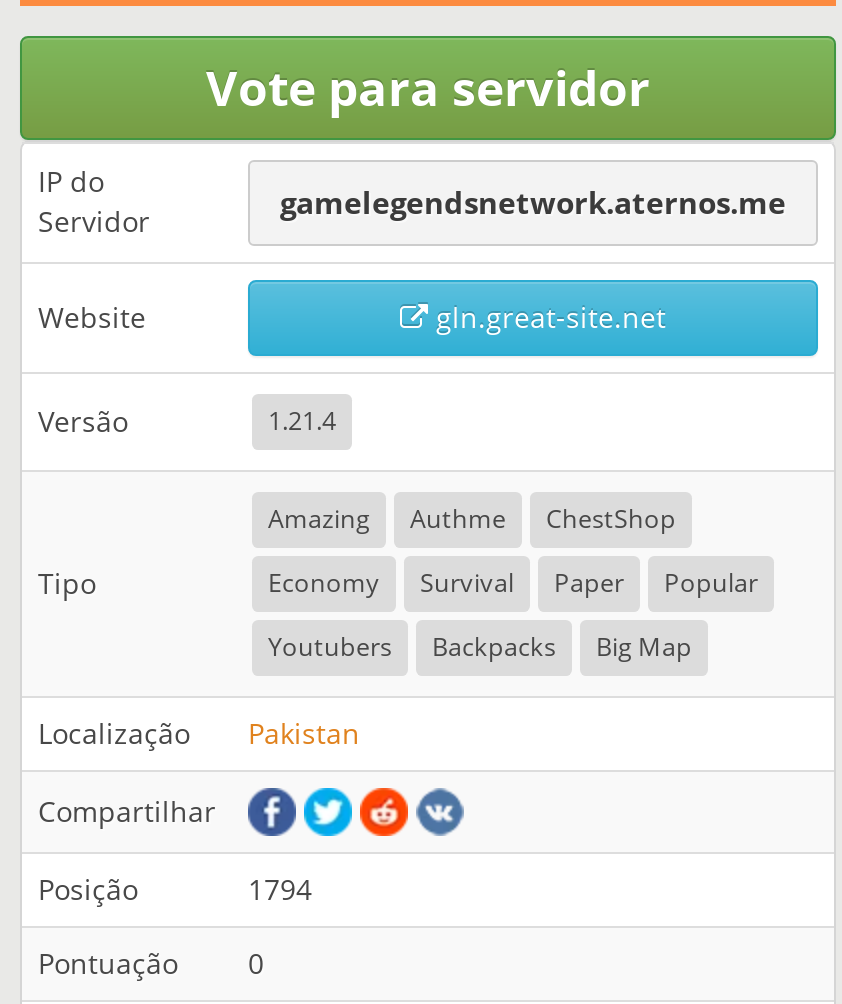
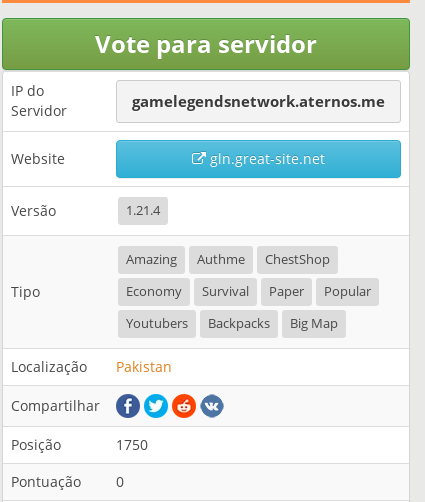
[248,870,312,908] 1794 -> [116,435,148,454] 1750

